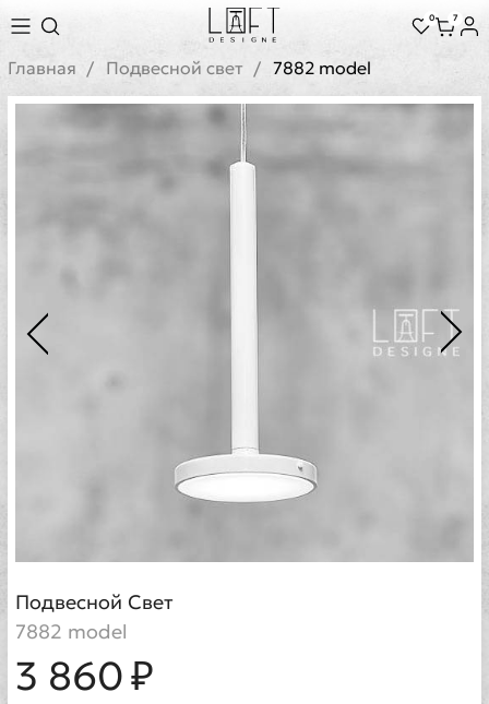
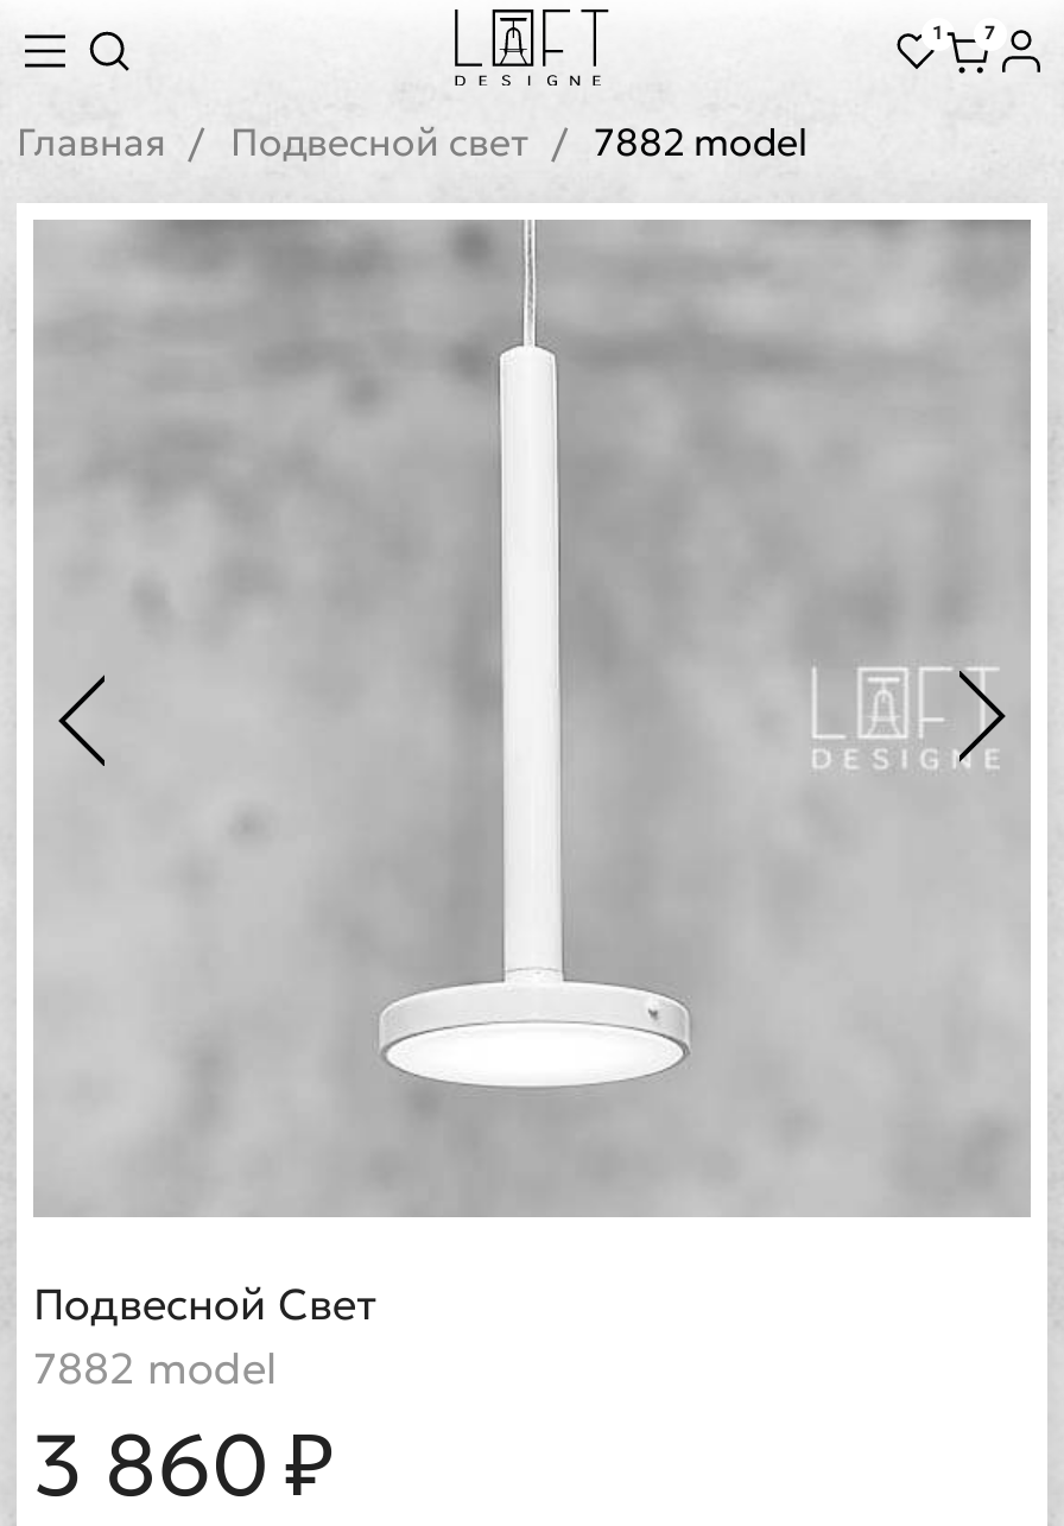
[428,12,458,23] 0 7 -> [933,20,996,44] 1 7

